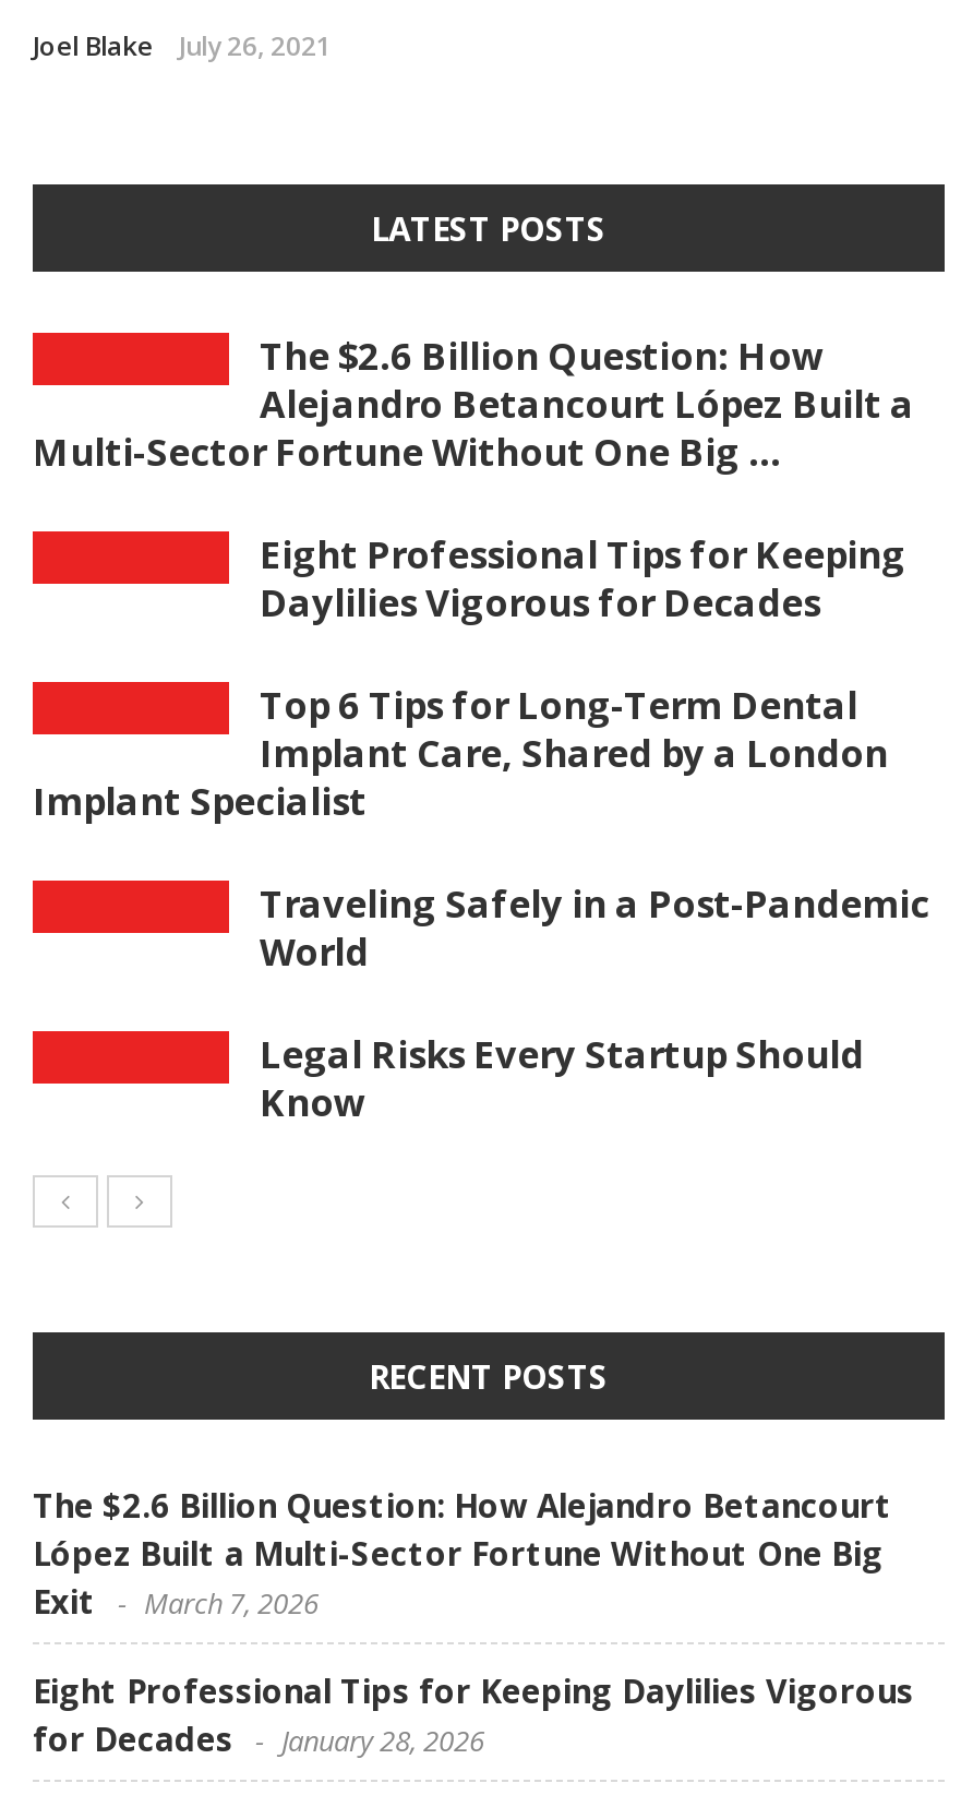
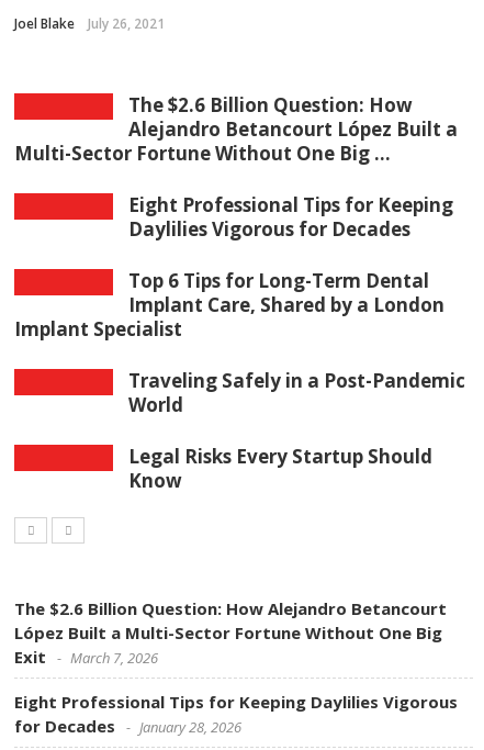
[371,206,606,250] LATEST POSTS -> none
[369,1354,609,1398] RECENT POSTS -> none

